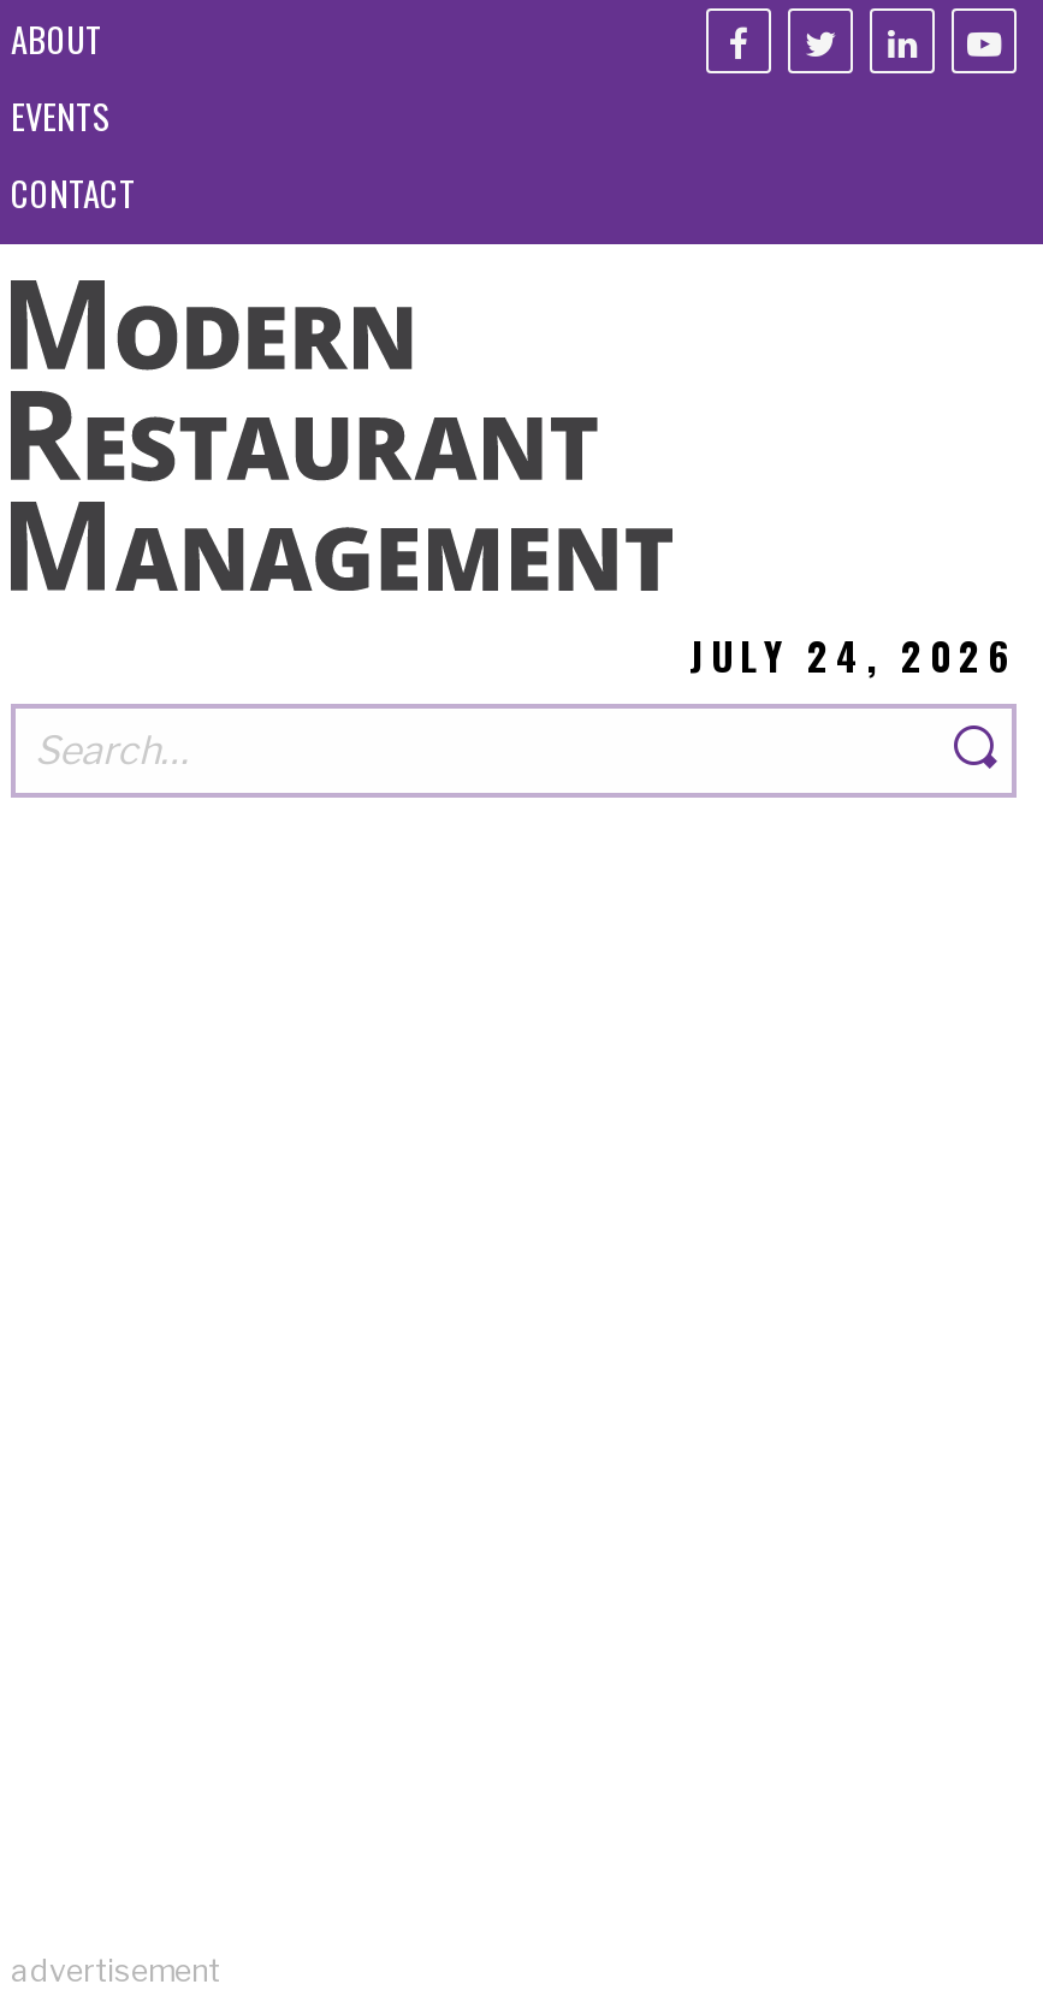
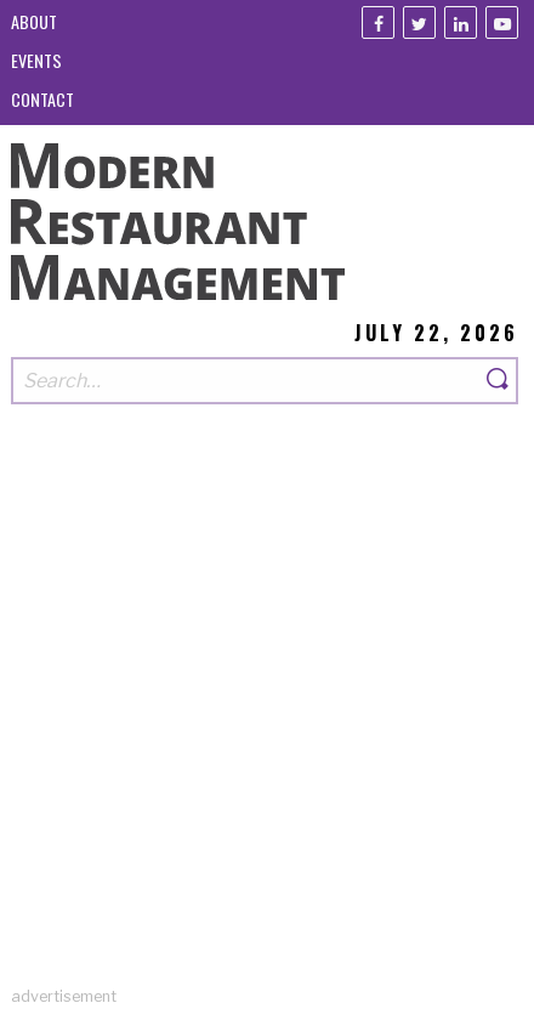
[689,626,1017,684] JULY 24, 2026 -> [354,318,518,347] JULY 22, 2026

